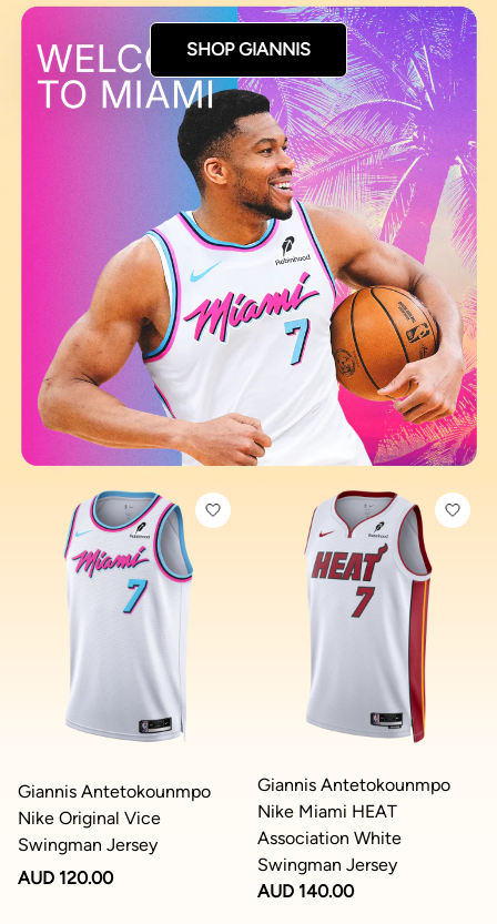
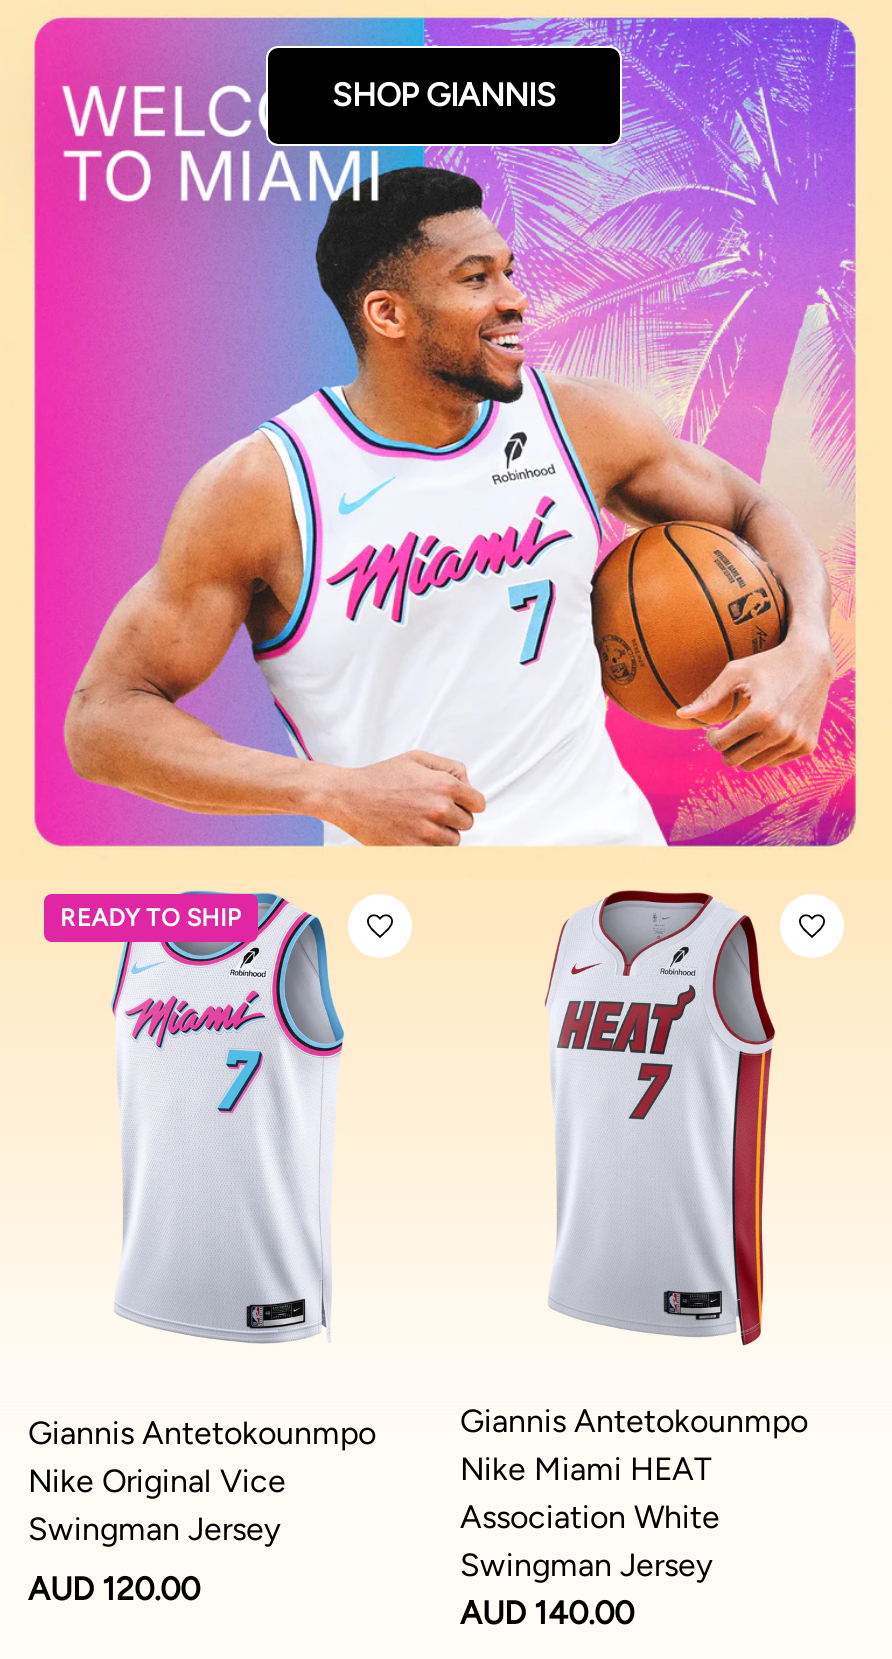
none -> [60,904,241,932] READY TO SHIP

